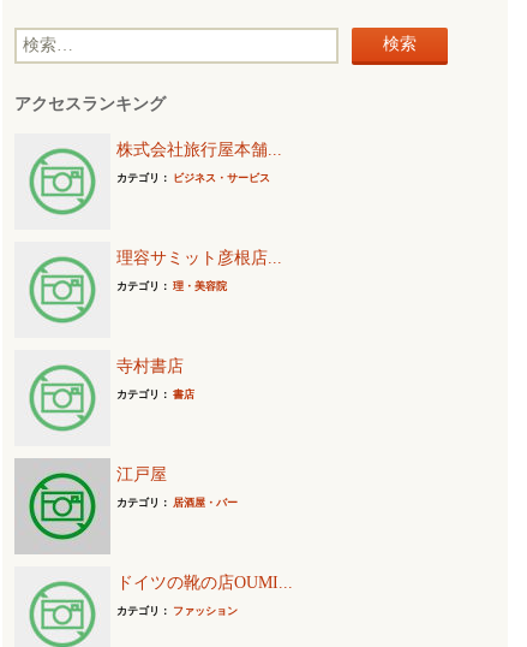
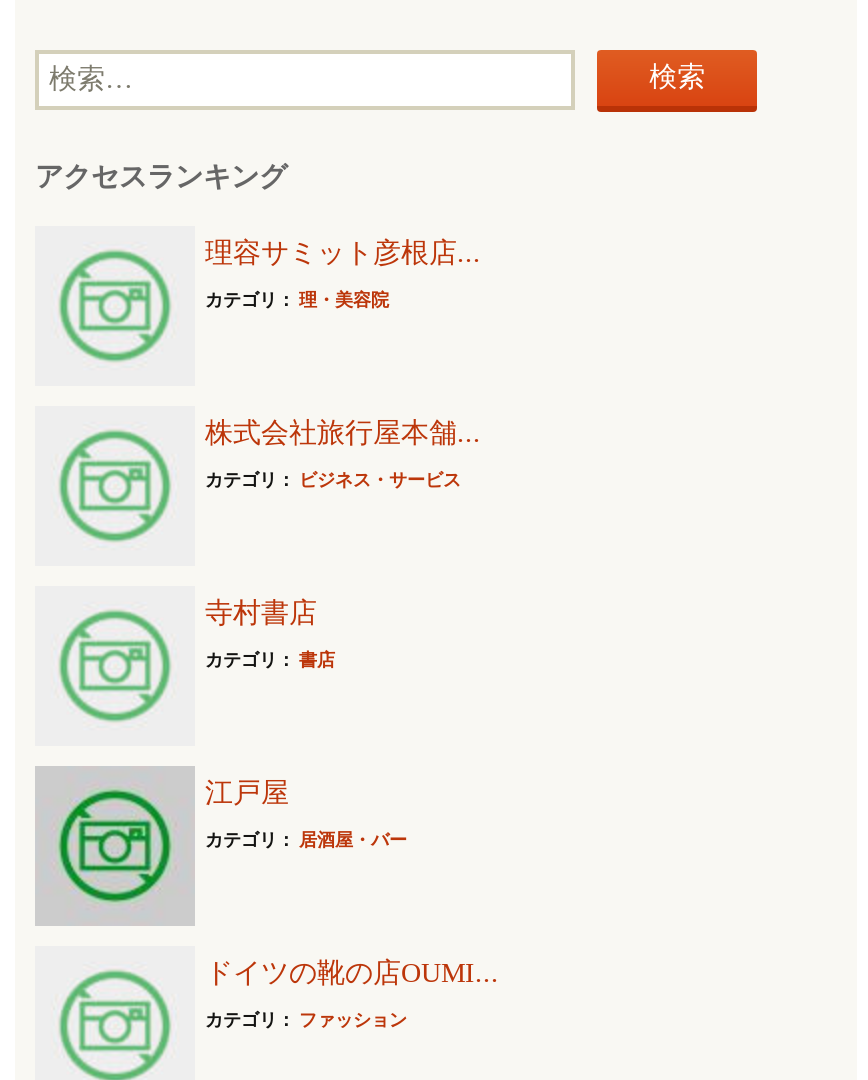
moved [25,141,282,219] -> [53,418,481,548]: [image] | 株式会社旅行屋本舗... | カテゴリ：ビジネス・サービス
moved [116,249,282,292] -> [205,238,481,310]: 理容サミット彦根店... | カテゴリ：理・美容院

